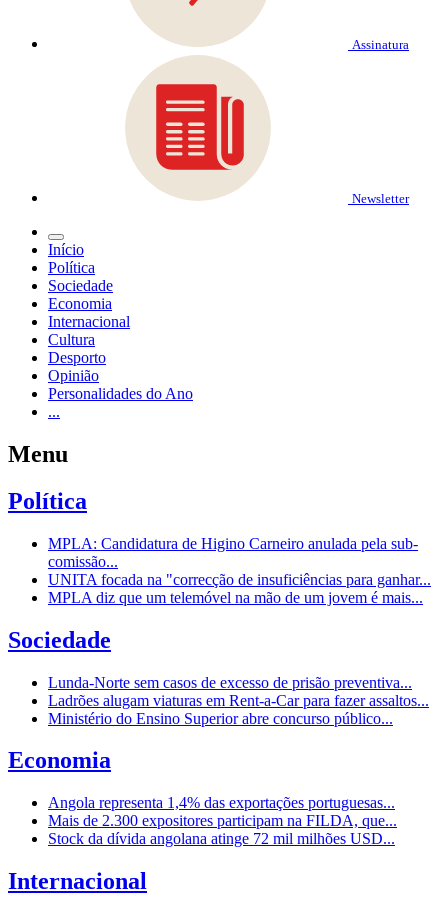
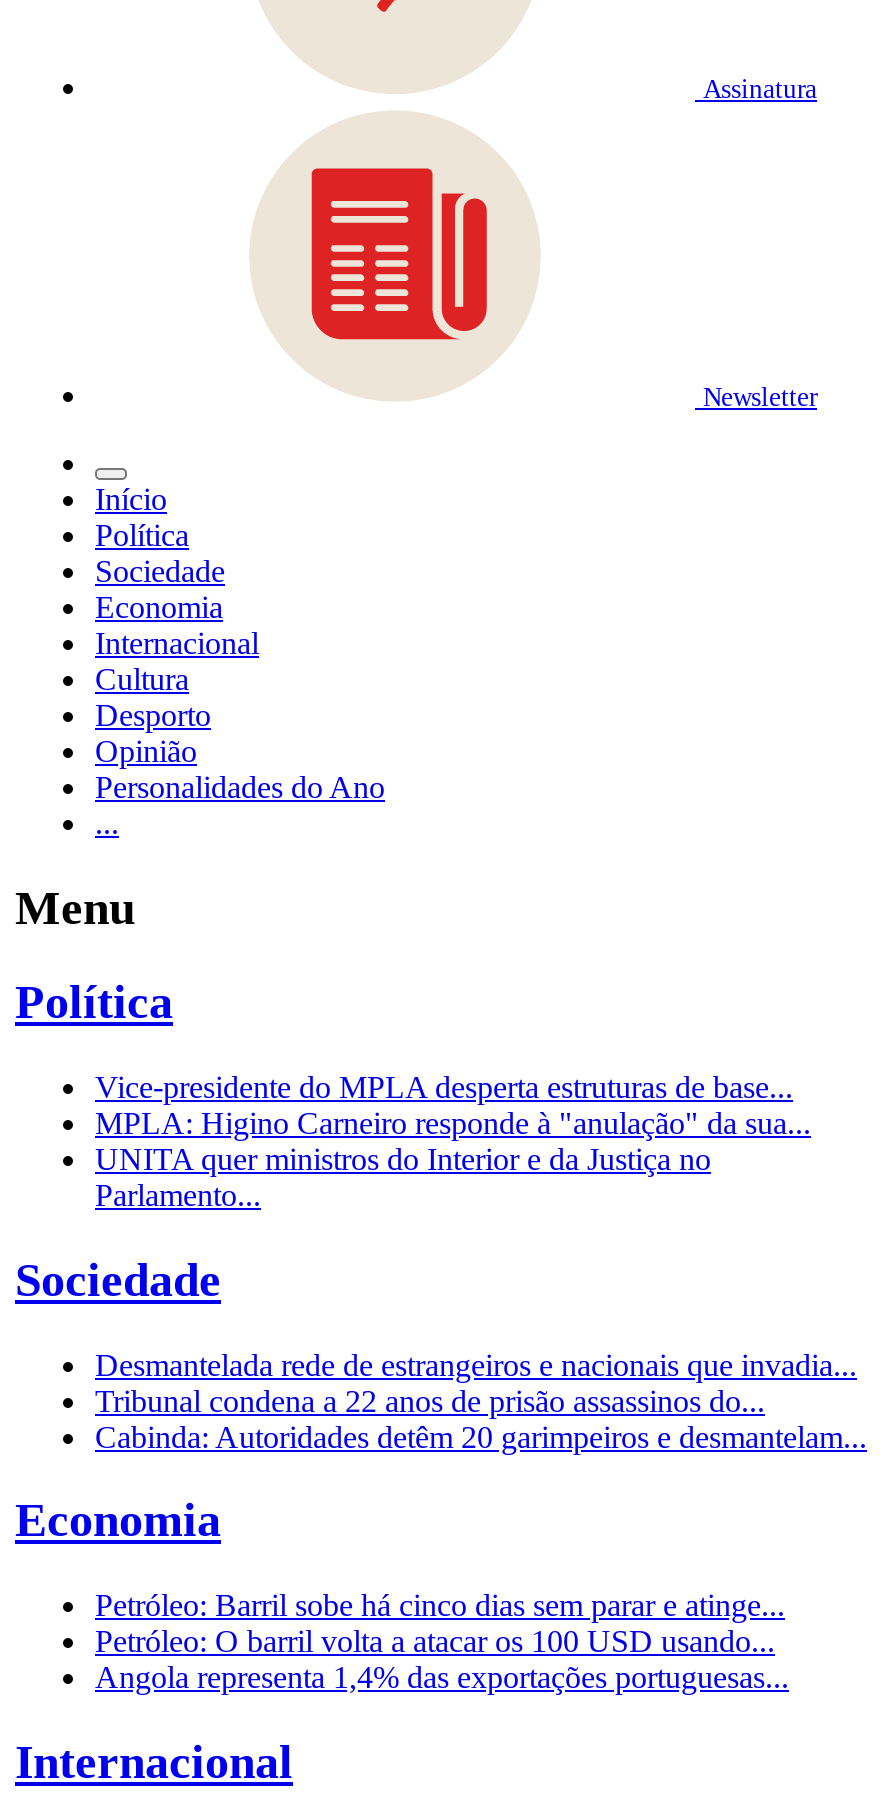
[48,535,431,606] MPLA: Candidatura de Higino Carneiro anulada pela sub- | comissão... | UNITA focada na "correcção de insuficiências para ganhar... | MPLA diz que um telemóvel na mão de um jovem é mais... -> [95,1069,811,1211] Vice-presidente do MPLA desperta estruturas de base... | MPLA: Higino Carneiro responde à "anulação" da sua... | UNITA quer ministros do Interior e da Justiça no | Parlamento...
[48,673,429,726] Lunda-Norte sem casos de excesso de prisão preventiva... | Ladrões alugam viaturas em Rent-a-Car para fazer assaltos... | Ministério do Ensino Superior abre concurso público... -> [95,1347,867,1453] Desmantelada rede de estrangeiros e nacionais que invadia... | Tribunal condena a 22 anos de prisão assassinos do... | Cabinda: Autoridades detêm 20 garimpeiros e desmantelam...
none -> [95,1589,785,1659] Petróleo: Barril sobe há cinco dias sem parar e atinge... | Petróleo: O barril volta a atacar os 100 USD usando...
moved [48,794,395,811] -> [95,1661,789,1695]: Angola representa 1,4% das exportações portuguesas...
[48,812,397,847] Mais de 2.300 expositores participam na FILDA, que... | Stock da dívida angolana atinge 72 mil milhões USD... -> none

